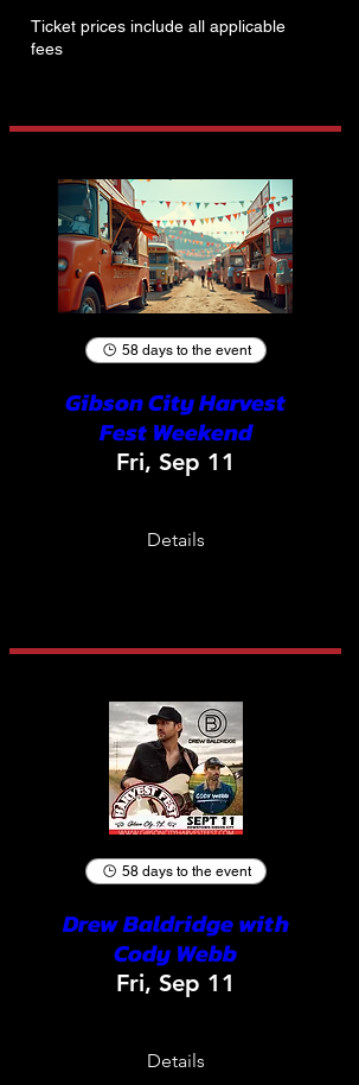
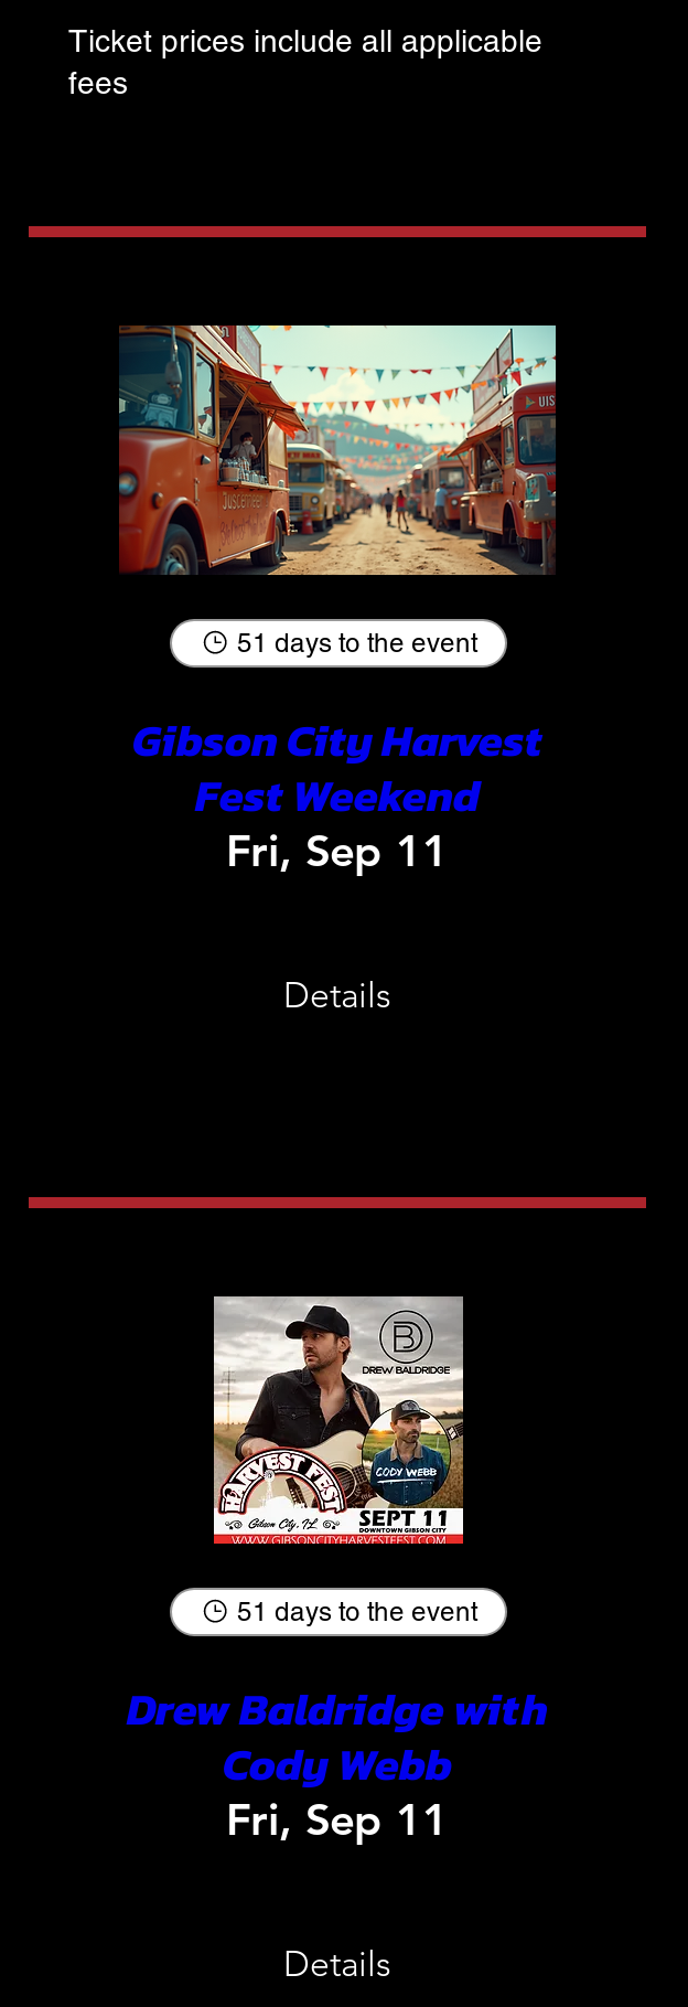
[121,341,251,358] 58 days to the event -> [237,627,477,658] 51 days to the event
[121,863,251,880] 58 days to the event -> [237,1597,477,1627] 51 days to the event

